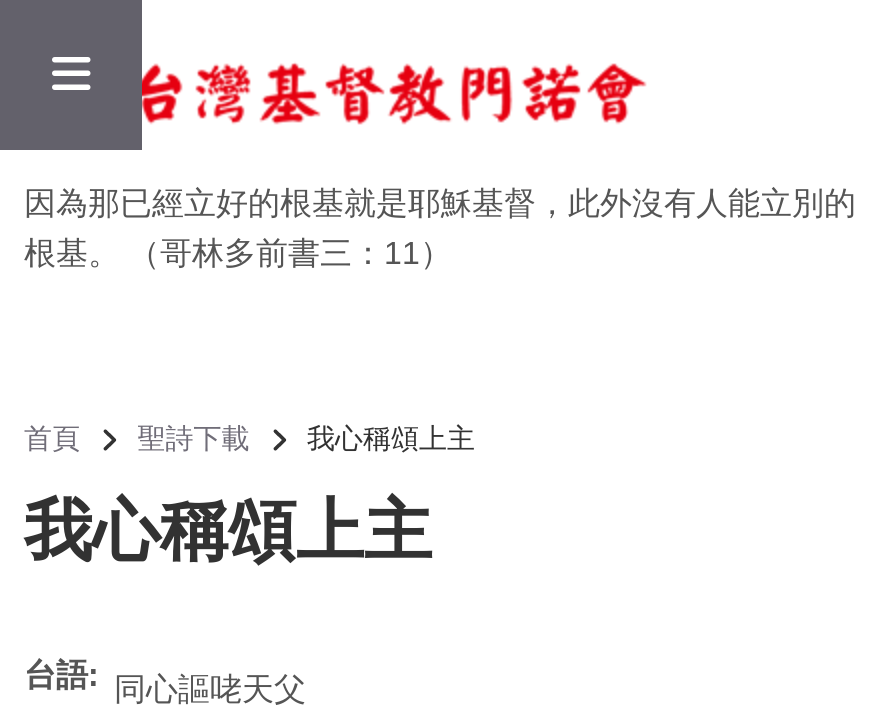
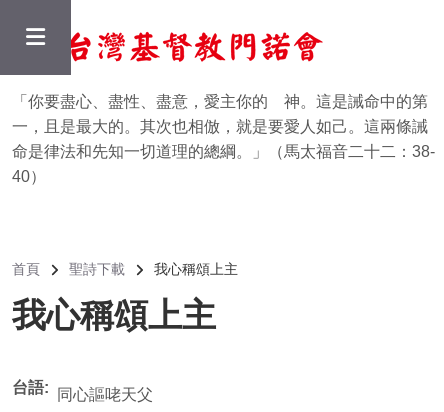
[24,186,856,270] 因為那已經立好的根基就是耶穌基督，此外沒有人能立別的 | 根基。 （哥林多前書三：11） -> [12,93,435,185] 「你要盡心、盡性、盡意，愛主你的 神。這是誡命中的第 | 一，且是最大的。其次也相倣，就是要愛人如己。這兩條誡 | 命是律法和先知一切道理的總綱。」（馬太福音二十二：38- | 40）

